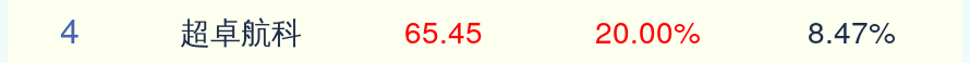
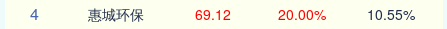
[180,9,483,52] 超卓航科 | 65.45 -> [88,4,230,24] 惠城环保 | 69.12
[808,9,895,52] 8.47% -> [366,4,414,24] 10.55%

